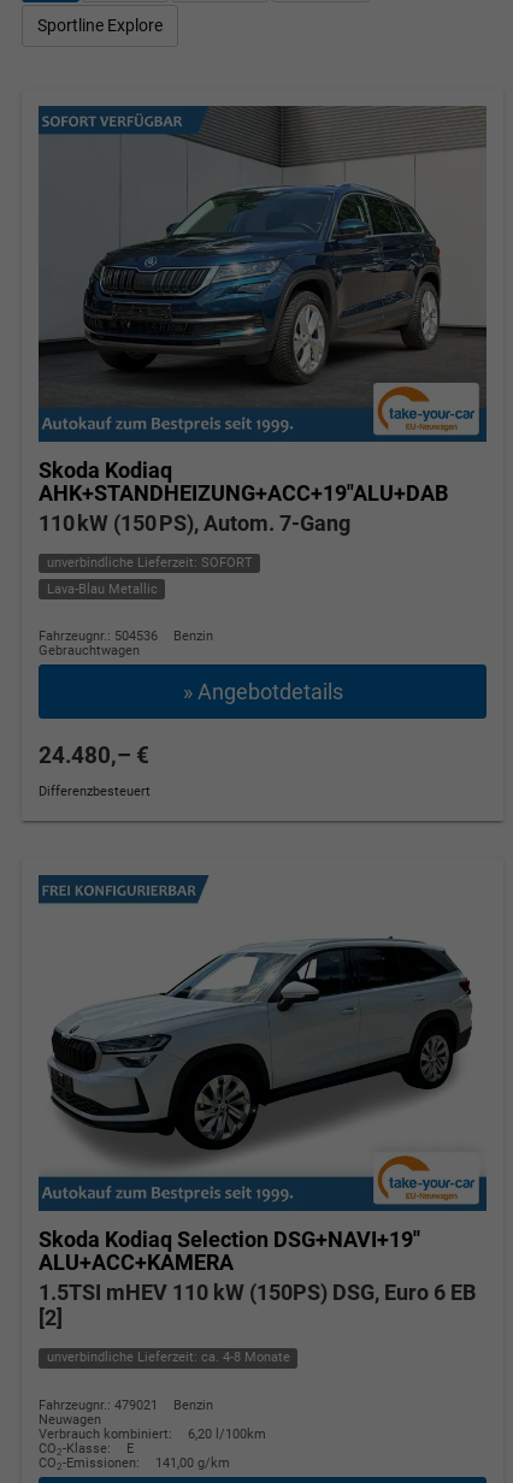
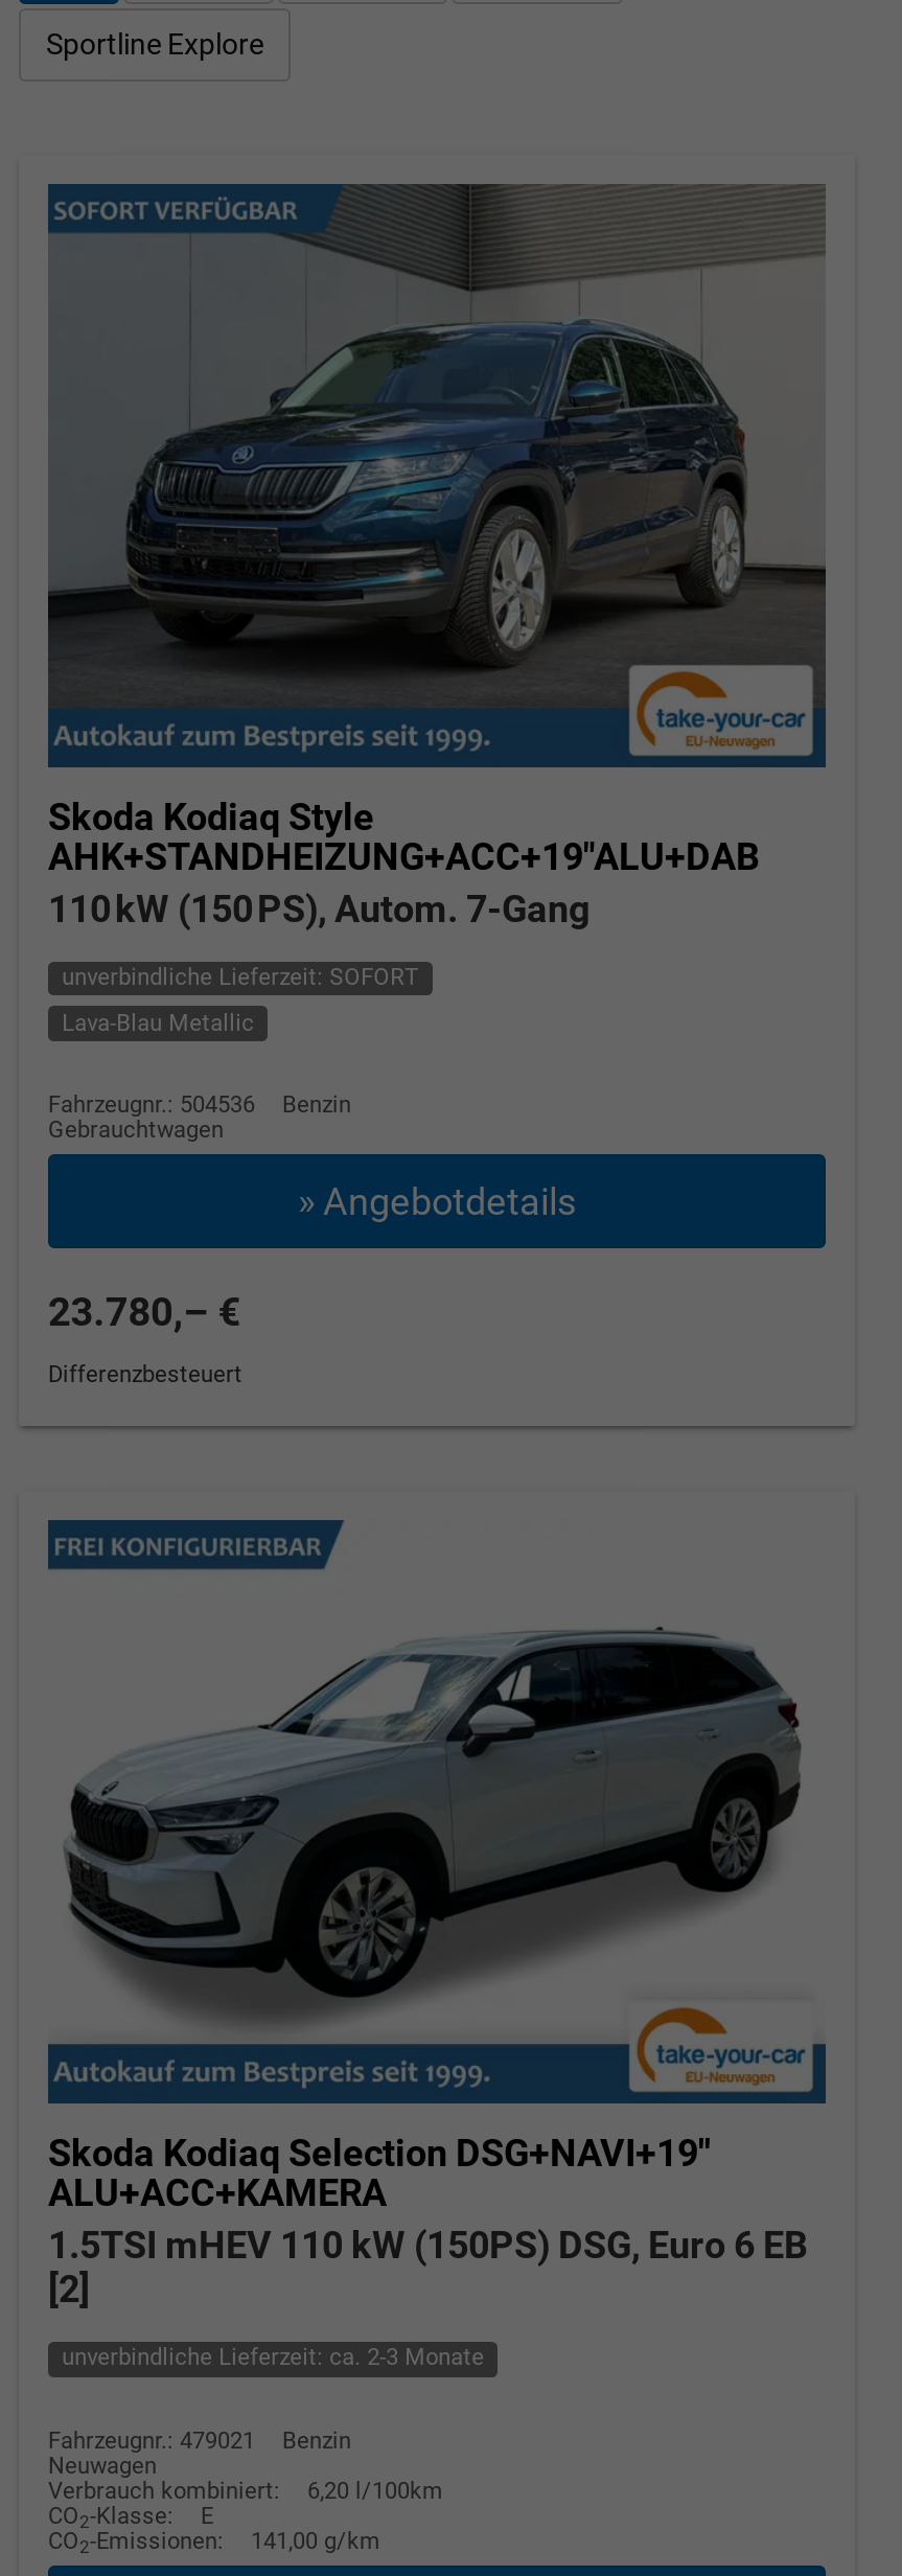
[39,457,172,483] Skoda Kodiaq -> [48,794,374,838] Skoda Kodiaq Style
[39,741,149,769] 24.480,– € -> [48,1288,241,1336] 23.780,– €
[46,1350,290,1365] unverbindliche Lieferzeit: ca. 4-8 Monate -> [62,2345,484,2372] unverbindliche Lieferzeit: ca. 2-3 Monate

